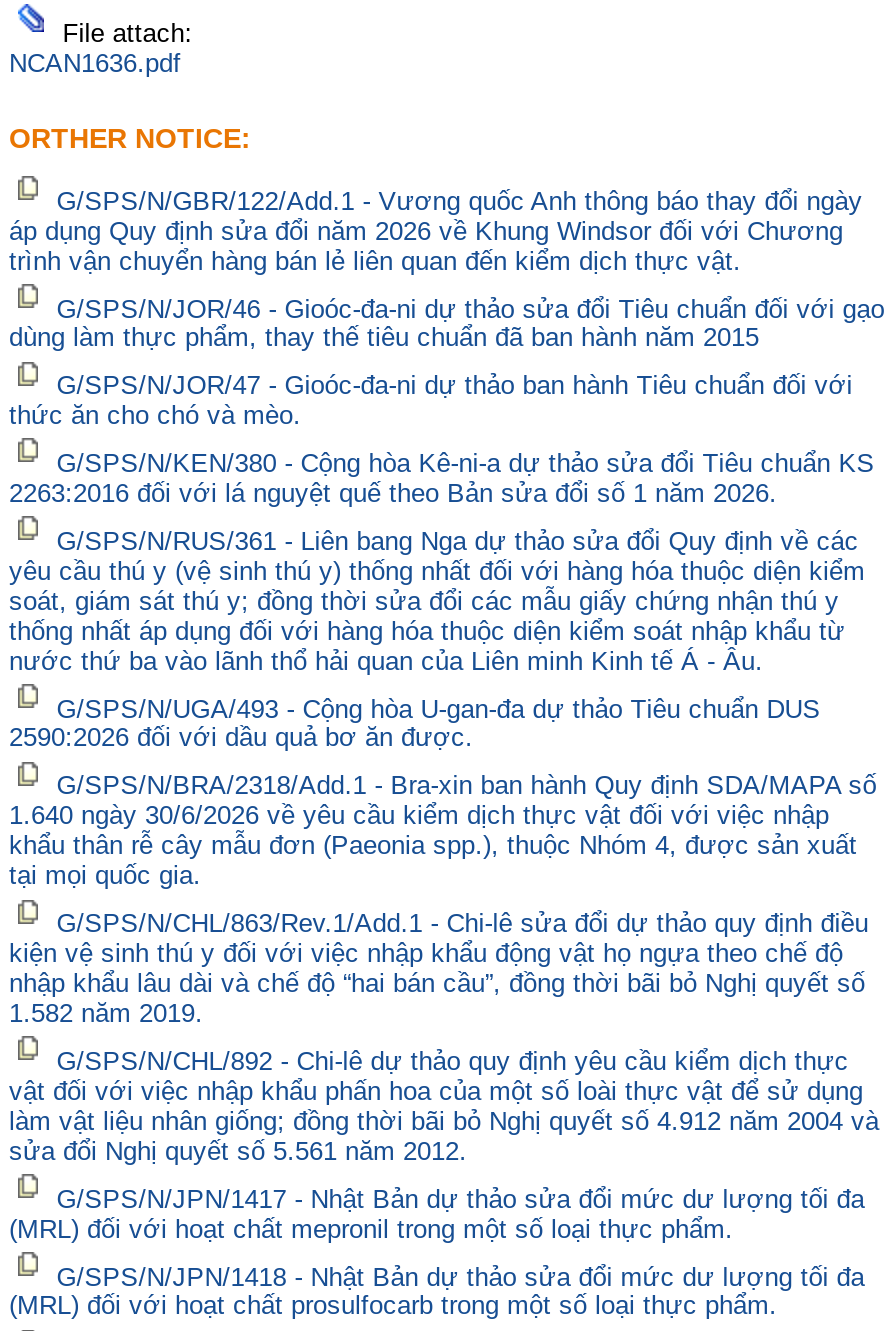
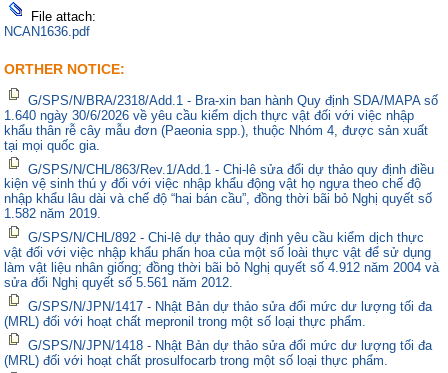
[9,185,884,753] G/SPS/N/GBR/122/Add.1 - Vương quốc Anh thông báo thay đổi ngày | áp dụng Quy định sửa đổi năm 2026 về Khung Windsor đối với Chương | trình vận chuyển hàng bán lẻ liên quan đến kiểm dịch thực vật. | G/SPS/N/JOR/46 - Gioóc-đa-ni dự thảo sửa đổi Tiêu chuẩn đối với gạo | dùng làm thực phẩm, thay thế tiêu chuẩn đã ban hành năm 2015 | G/SPS/N/JOR/47 - Gioóc-đa-ni dự thảo ban hành Tiêu chuẩn đối với | thức ăn cho chó và mèo. | G/SPS/N/KEN/380 - Cộng hòa Kê-ni-a dự thảo sửa đổi Tiêu chuẩn KS | 2263:2016 đối với lá nguyệt quế theo Bản sửa đổi số 1 năm 2026. | G/SPS/N/RUS/361 - Liên bang Nga dự thảo sửa đổi Quy định về các | yêu cầu thú y (vệ sinh thú y) thống nhất đối với hàng hóa thuộc diện kiểm | soát, giám sát thú y; đồng thời sửa đổi các mẫu giấy chứng nhận thú y | thống nhất áp dụng đối với hàng hóa thuộc diện kiểm soát nhập khẩu từ | nước thứ ba vào lãnh thổ hải quan của Liên minh Kinh tế Á - Âu. | G/SPS/N/UGA/493 - Cộng hòa U-gan-đa dự thảo Tiêu chuẩn DUS | 2590:2026 đối với dầu quả bơ ăn được. -> none

